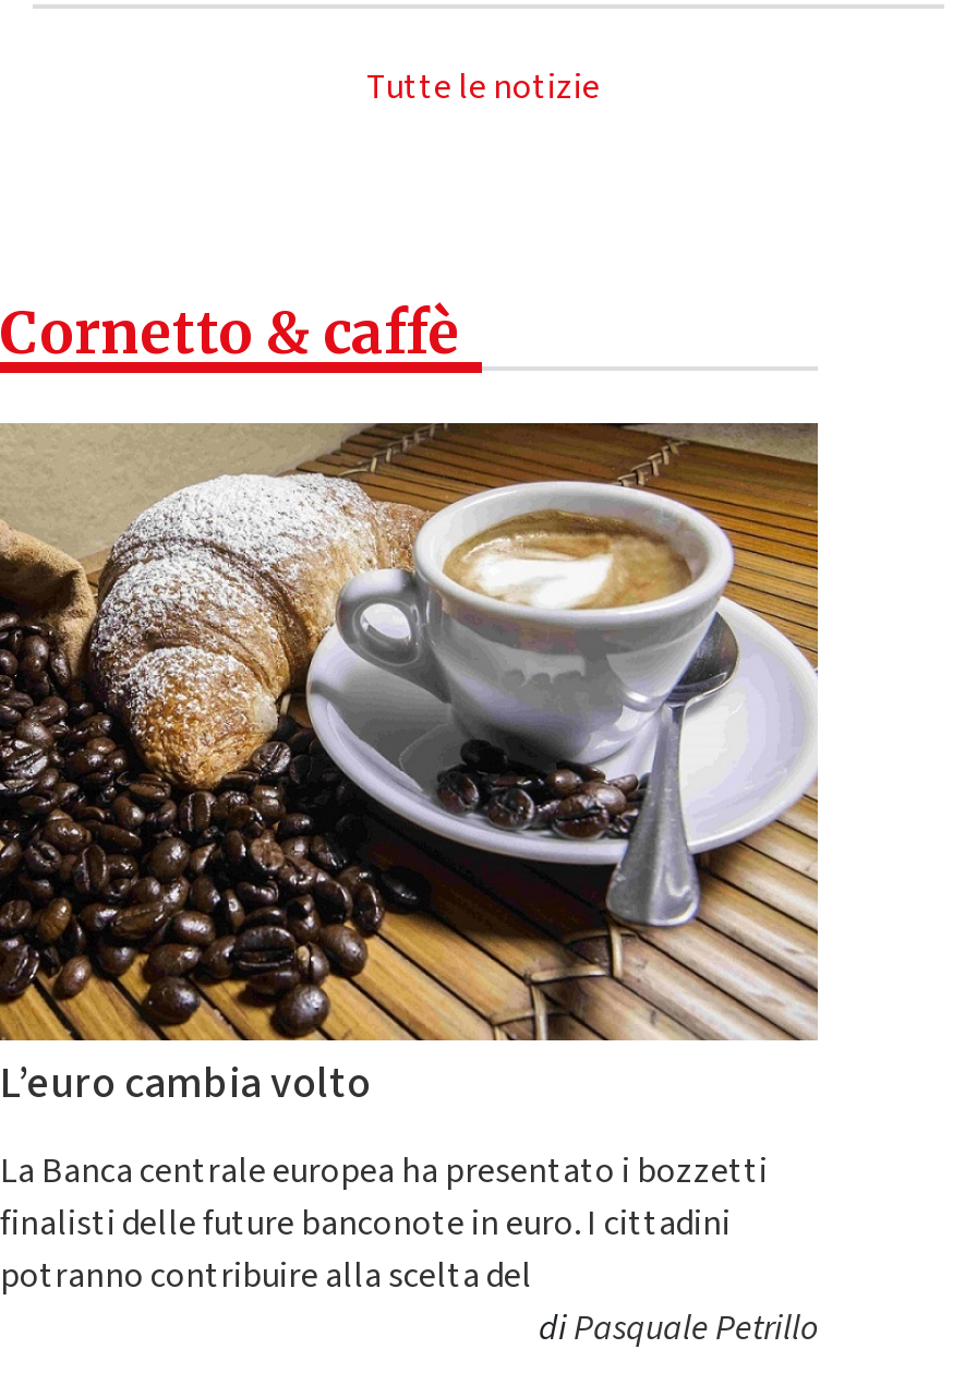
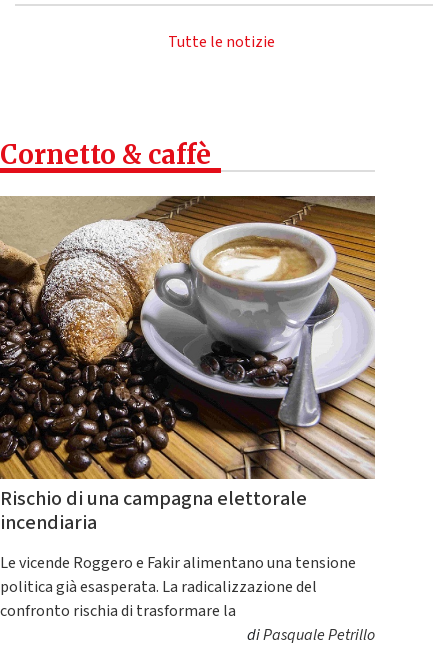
[0,1053,371,1114] L’euro cambia volto -> [0,485,307,537] Rischio di una campagna elettorale | incendiaria
[0,1147,768,1299] La Banca centrale europea ha presentato i bozzetti | finalisti delle future banconote in euro. I cittadini | potranno contribuire alla scelta del -> [0,552,356,622] Le vicende Roggero e Fakir alimentano una tensione | politica già esasperata. La radicalizzazione del | confronto rischia di trasformare la

